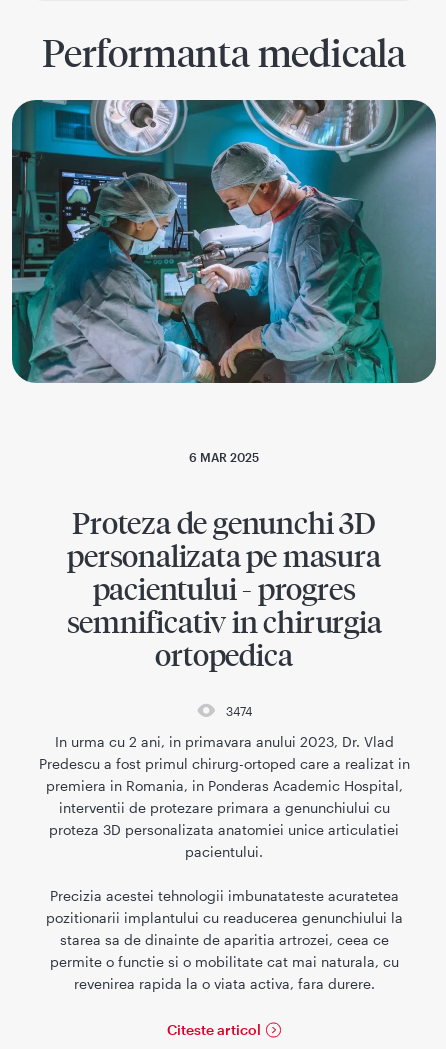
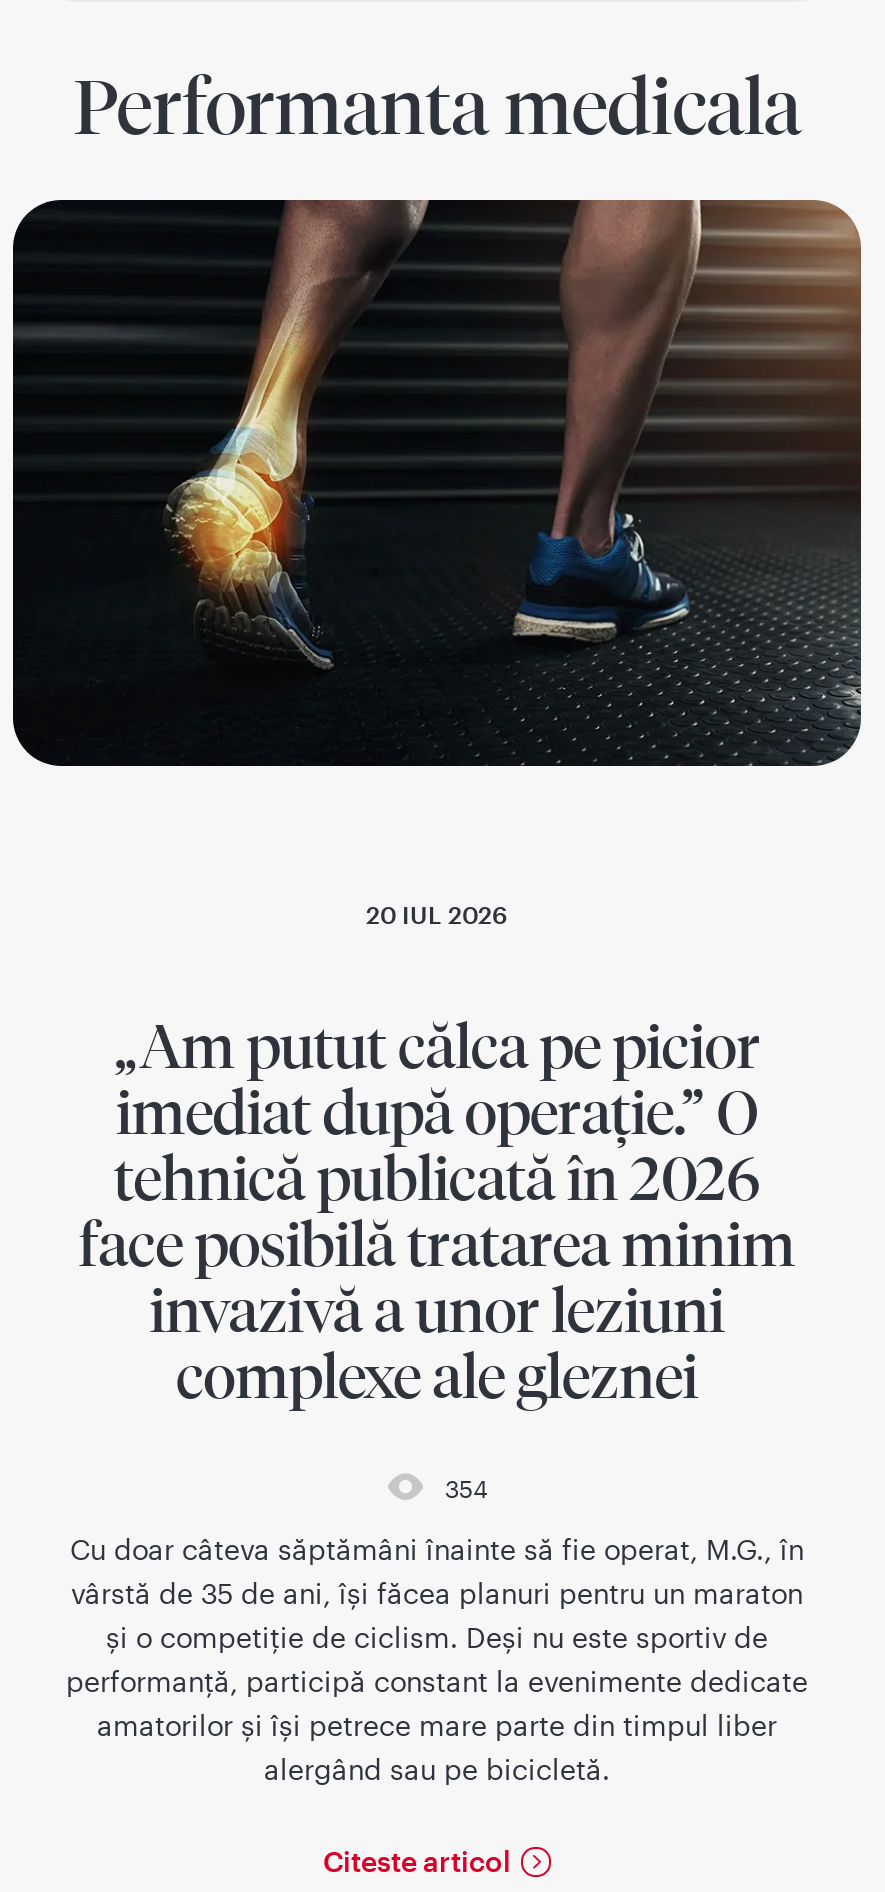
[11,99,437,384] [image] -> [11,198,863,768] [image]
[38,449,409,991] 6 MAR 2025 | Proteza de genunchi 3D | personalizata pe masura | pacientului - progres | semnificativ in chirurgia | ortopedica | 3474 | In urma cu 2 ani, in primavara anului 2023, Dr. Vlad | Predescu a fost primul chirurg-ortoped care a realizat in | premiera in Romania, in Ponderas Academic Hospital, | interventii de protezare primara a genunchiului cu | proteza 3D personalizata anatomiei unice articulatiei | pacientului. | Precizia acestei tehnologii imbunatateste acuratetea | pozitionarii implantului cu readucerea genunchiului la | starea sa de dinainte de aparitia artrozei, ceea ce | permite o functie si o mobilitate cat mai naturala, cu | revenirea rapida la o viata activa, fara durere. -> [66,899,808,1785] 20 IUL 2026 | „Am putut călca pe picior | imediat după operație.” O | tehnică publicată în 2026 | face posibilă tratarea minim | invazivă a unor leziuni | complexe ale gleznei | 354 | Cu doar câteva săptămâni înainte să fie operat, M.G., în | vârstă de 35 de ani, își făcea planuri pentru un maraton | și o competiție de ciclism. Deși nu este sportiv de | performanță, participă constant la evenimente dedicate | amatorilor și își petrece mare parte din timpul liber | alergând sau pe bicicletă.

